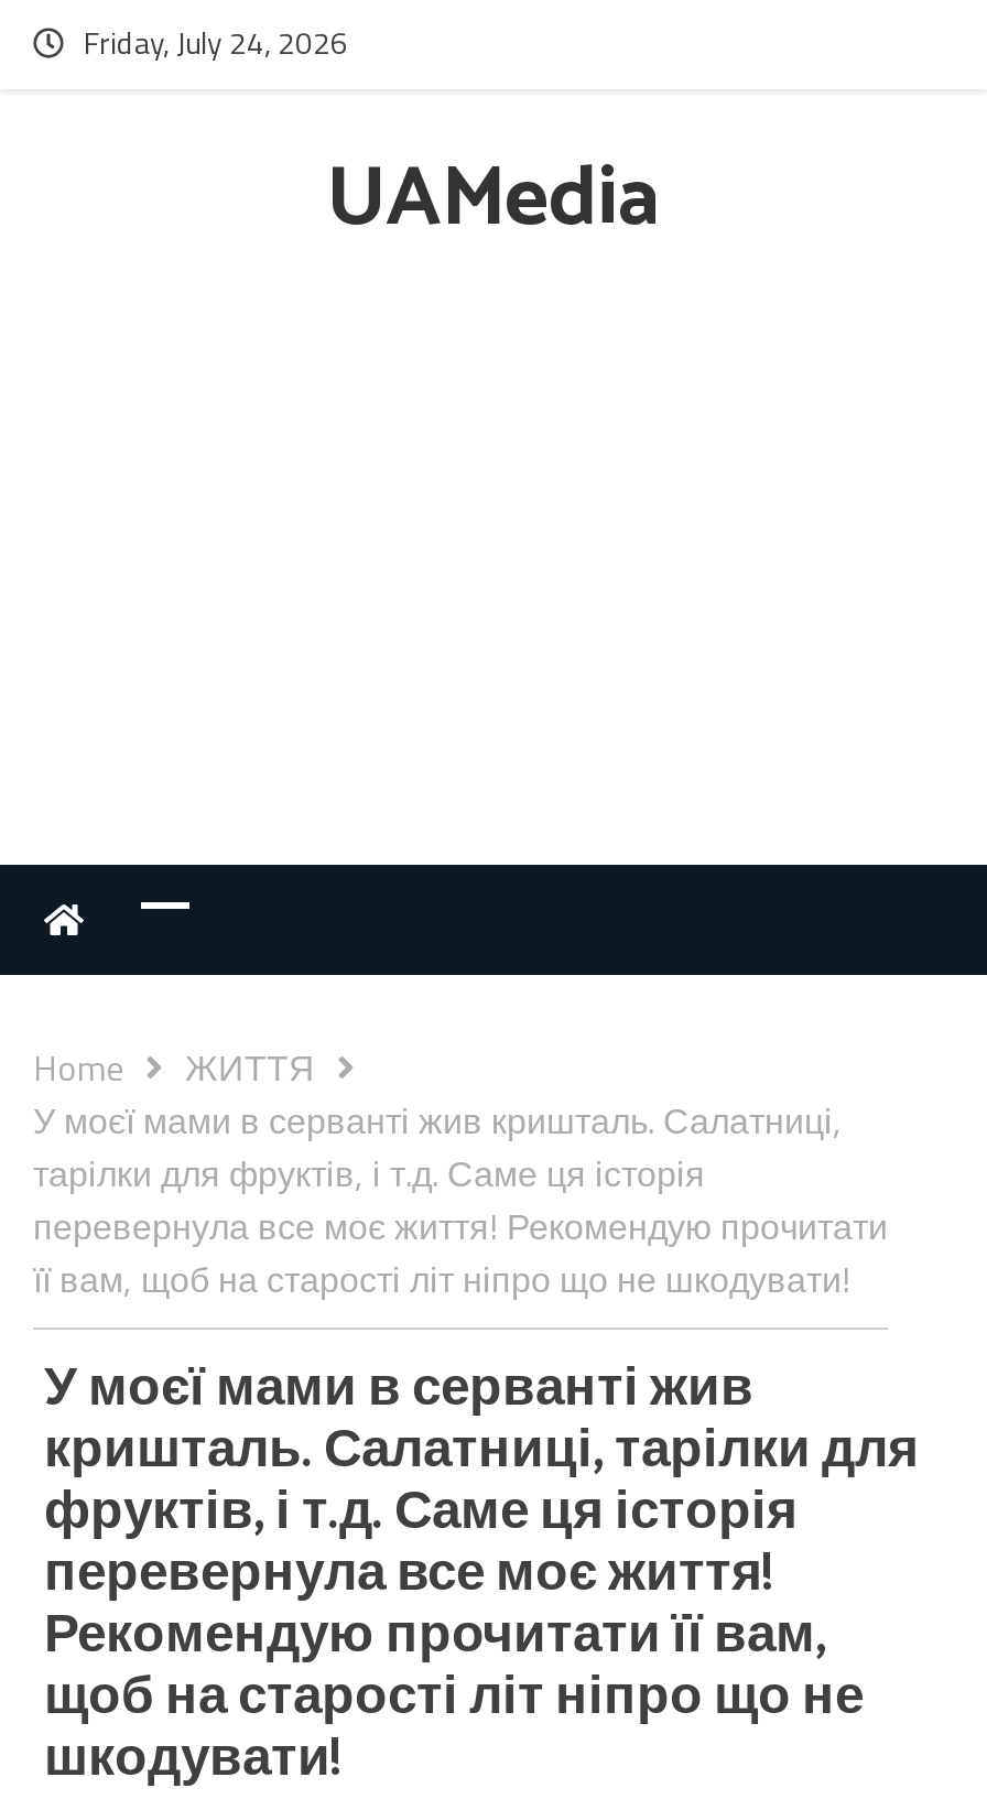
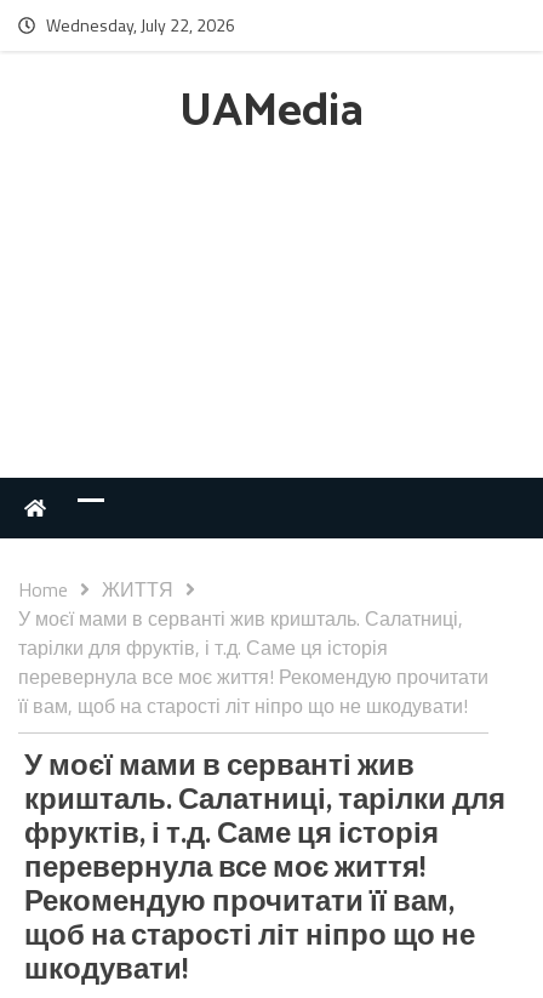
[84,19,348,65] Friday, July 24, 2026 -> [46,12,235,38] Wednesday, July 22, 2026

